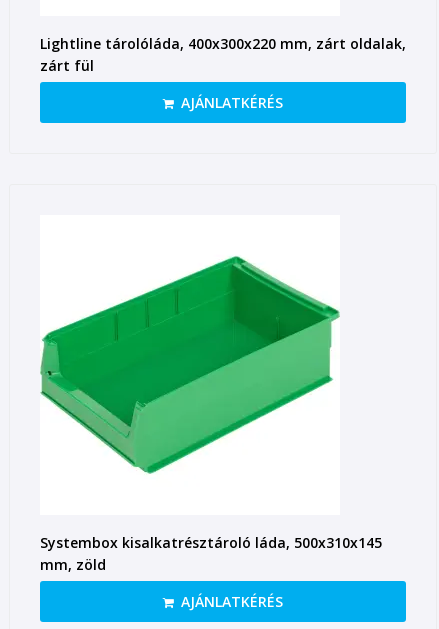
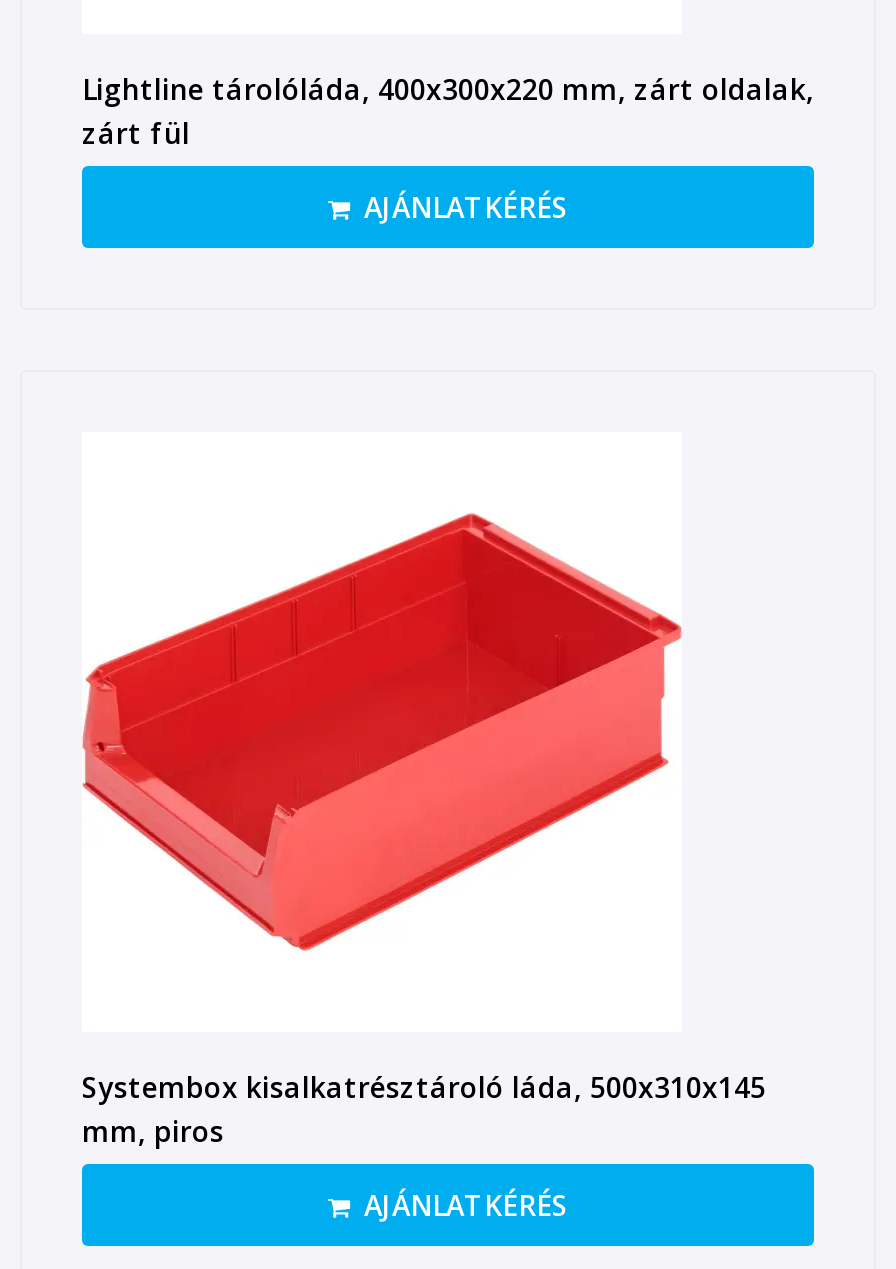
[40,255,340,474] [image] -> [82,512,682,952] [image]
[40,555,106,574] mm, zöld -> [82,1112,224,1150] mm, piros

